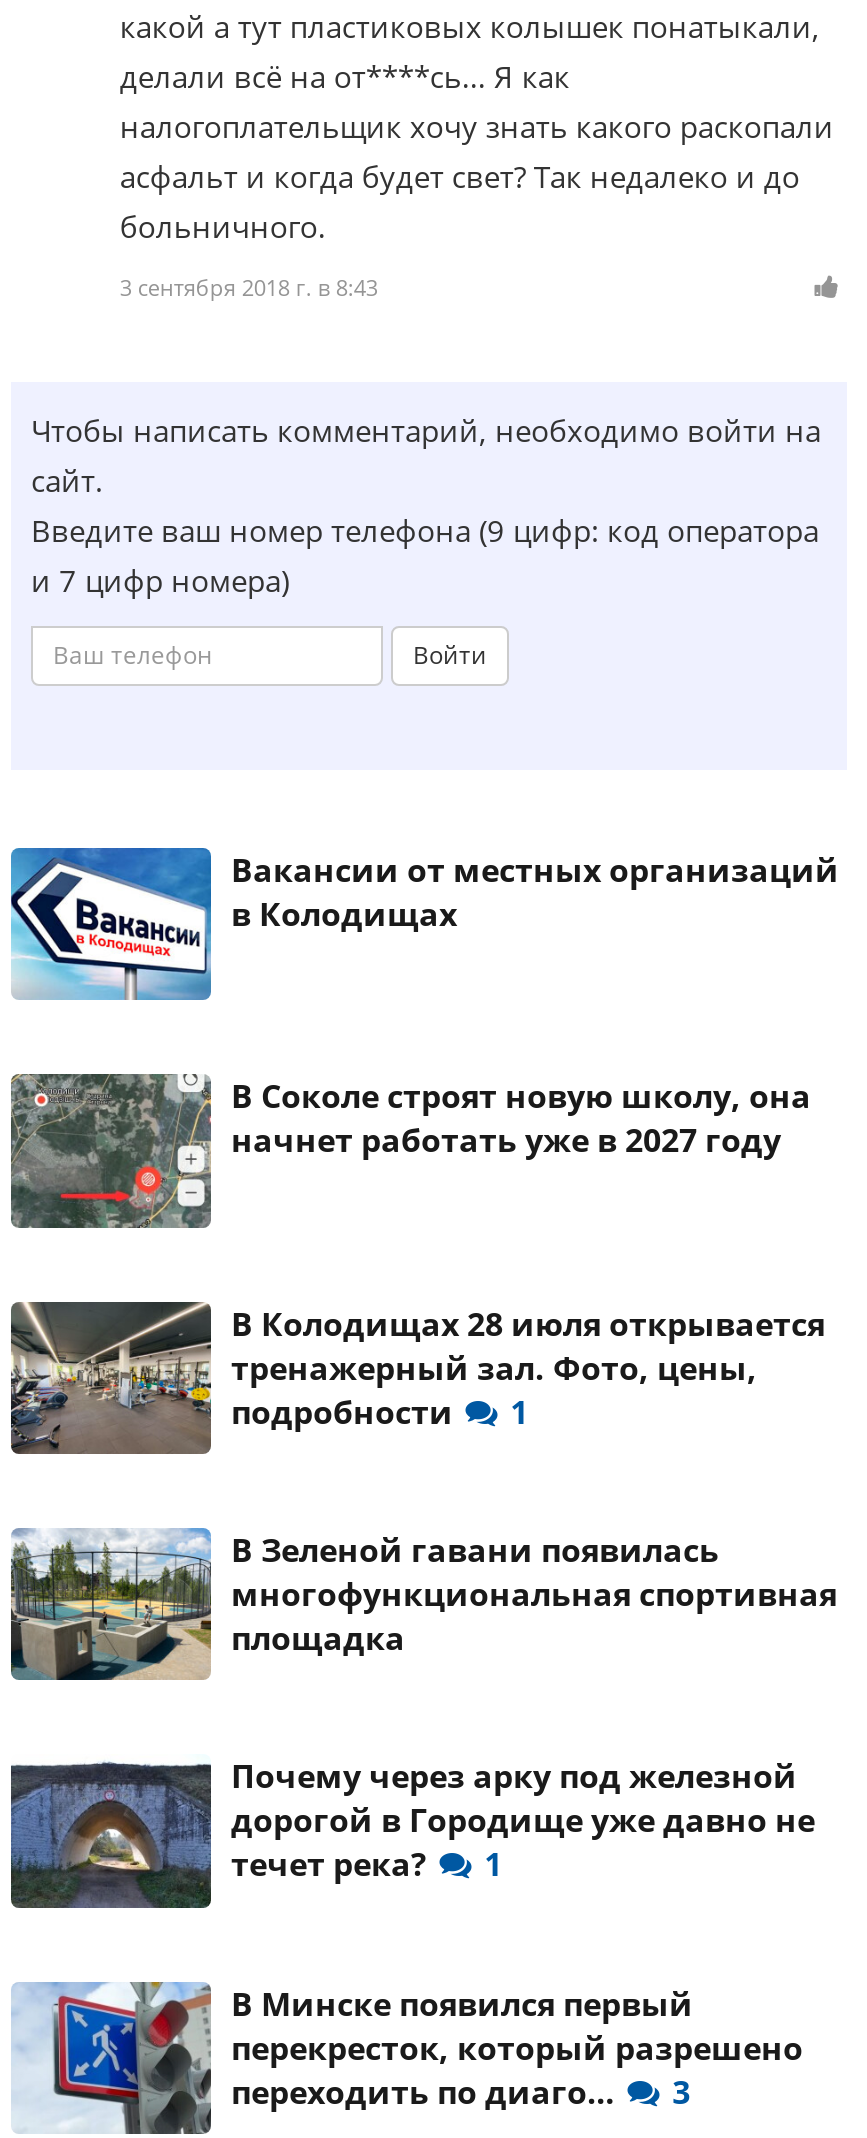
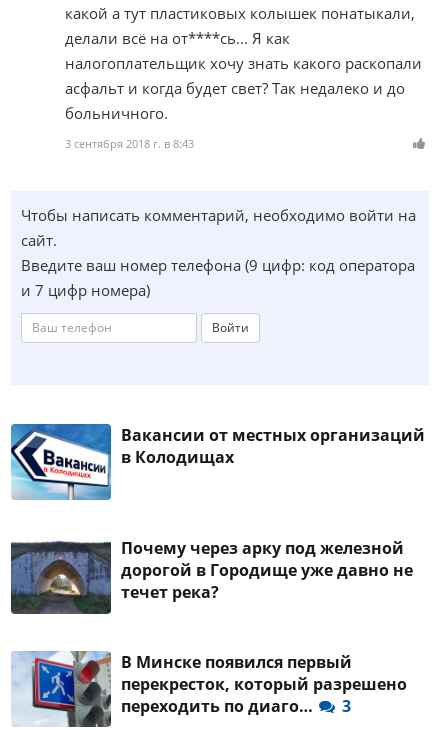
[9,1072,811,1228] [image] | В Соколе строят новую школу, она | начнет работать уже в 2027 году -> none
[9,1300,837,1660] [image] | В Колодищах 28 июля открывается | тренажерный зал. Фото, цены, | подробности | 1 | В Зеленой гавани появилась | многофункциональная спортивная | площадка -> none
[9,1528,209,1682] [image] -> none
[476,1843,502,1887] 1 -> none

